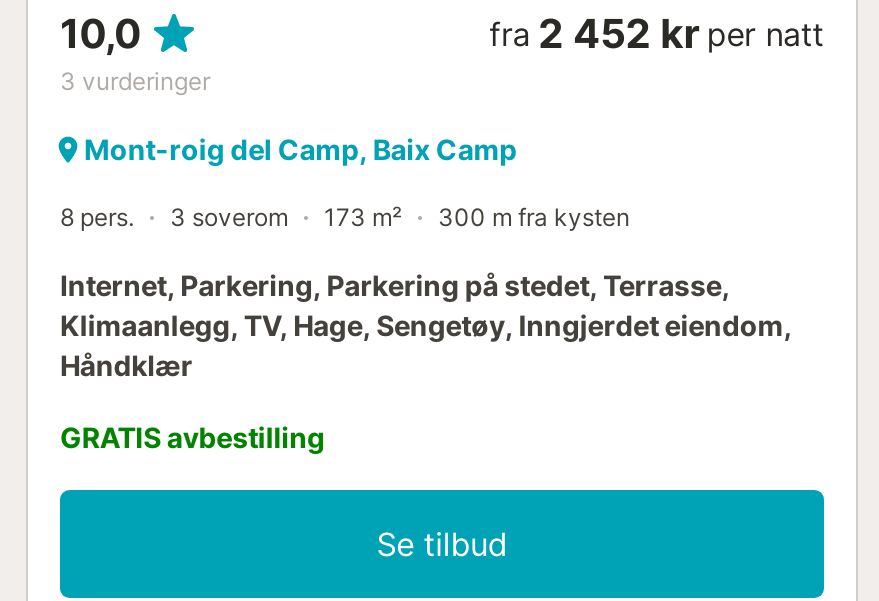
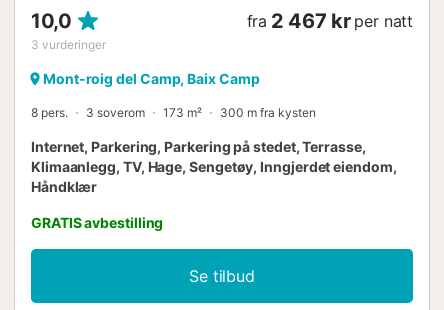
[489,10,824,58] fra 2 452 kr per natt -> [247,8,413,32] fra 2 467 kr per natt

